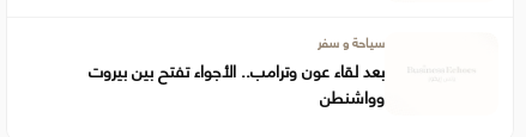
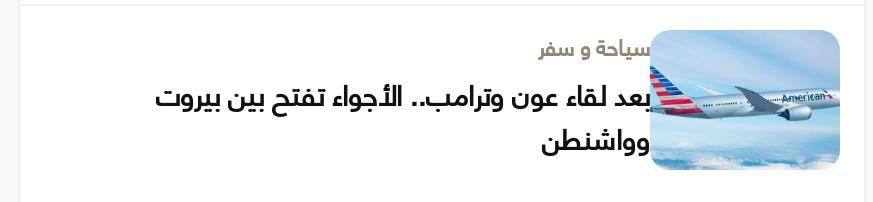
none -> [656,28,842,172] [image]

